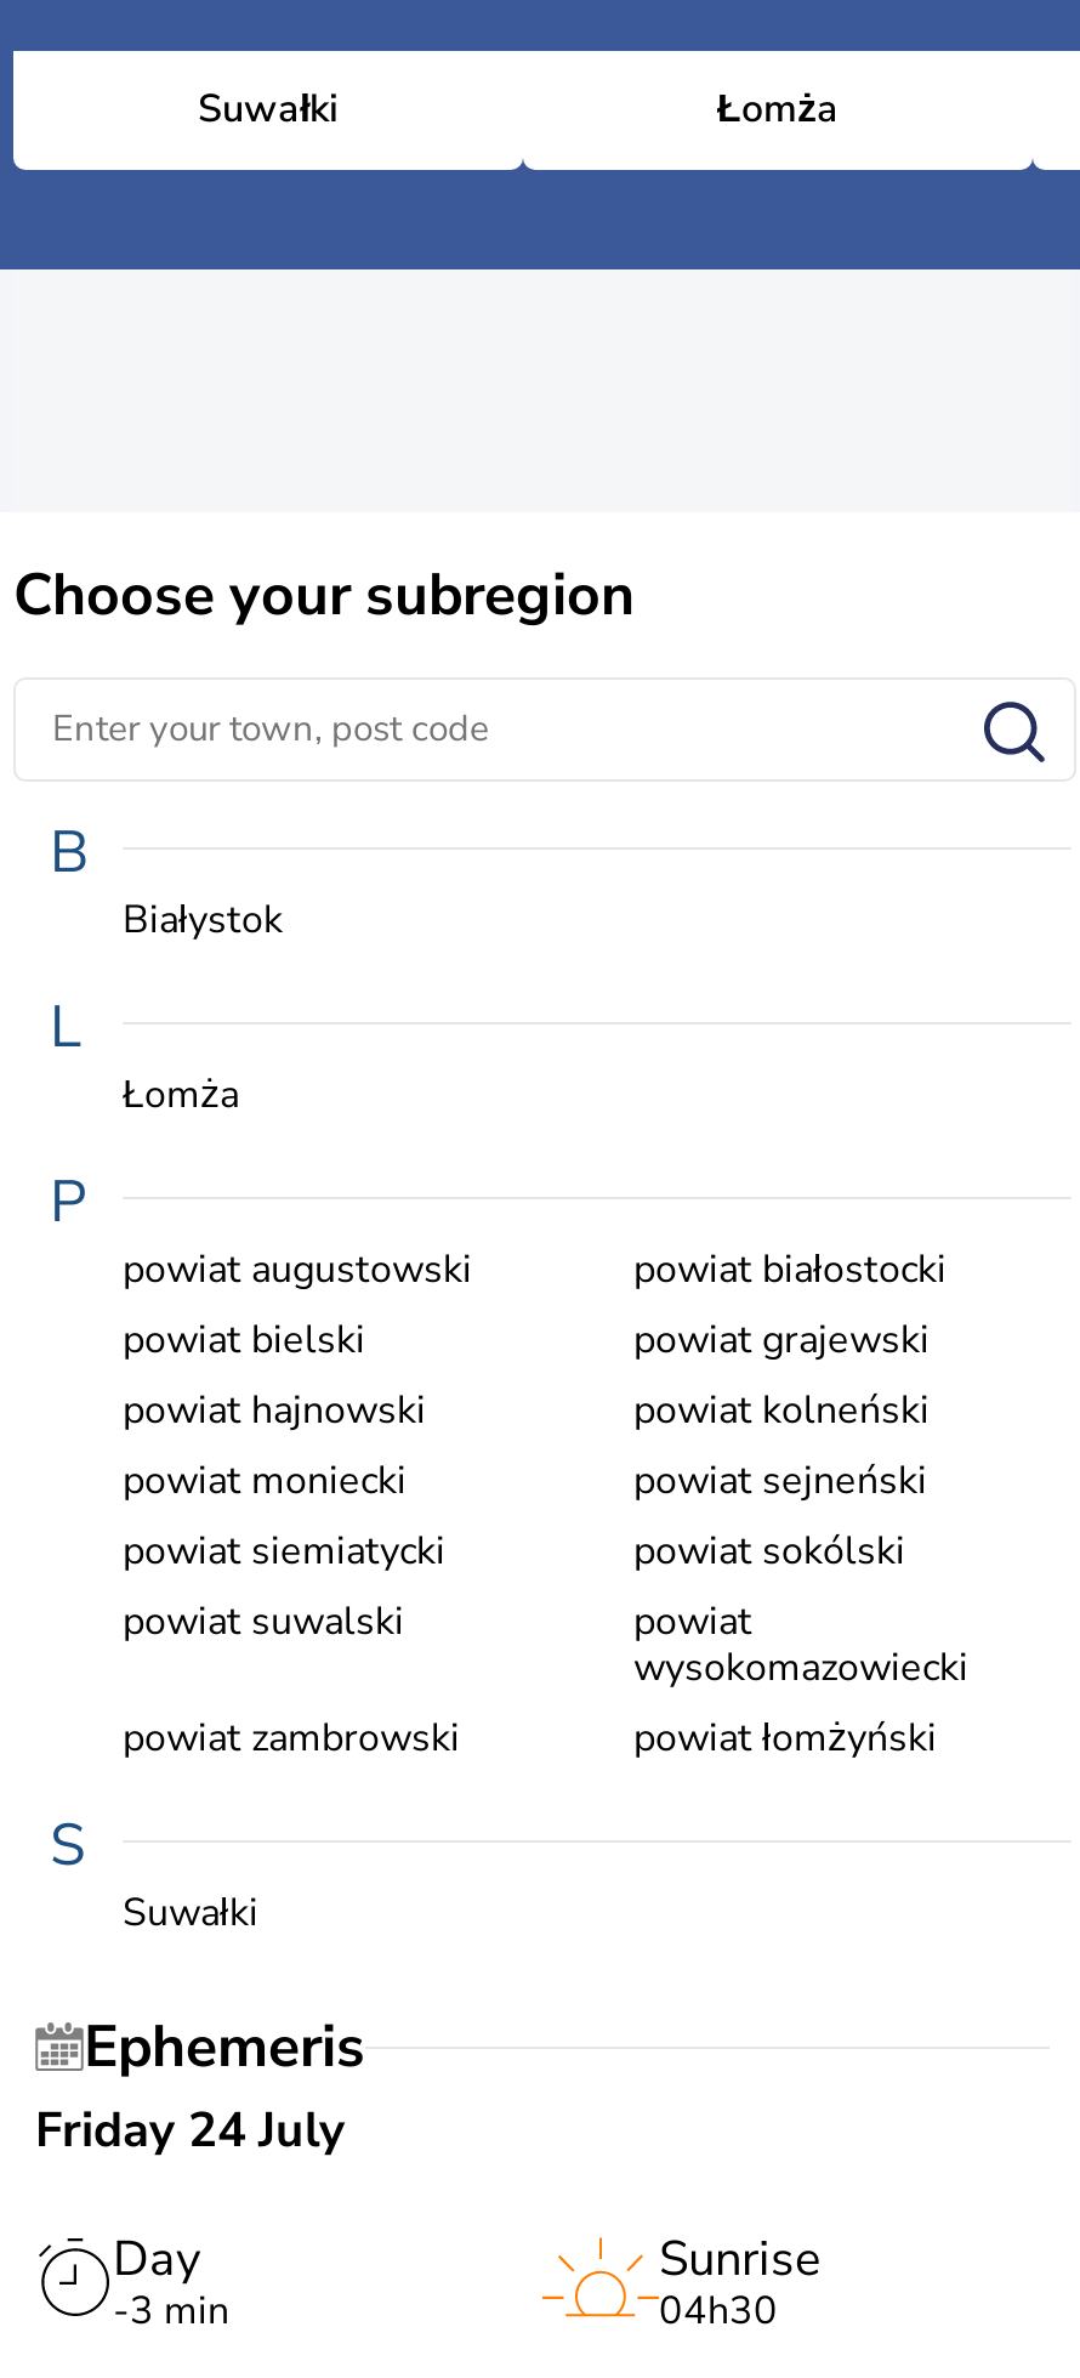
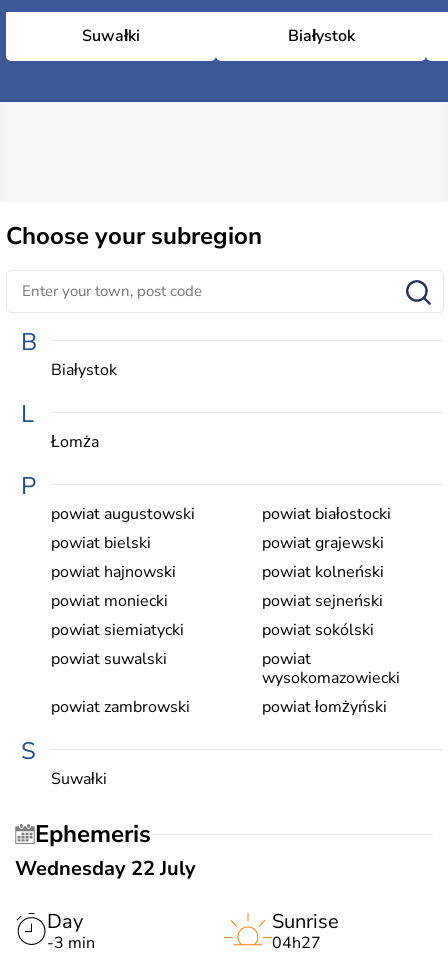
[717,84,839,137] Łomża -> [287,25,354,47] Białystok
[35,2098,346,2164] Friday 24 July -> [15,855,196,882] Wednesday 22 July
[659,2285,778,2338] 04h30 -> [272,932,321,954] 04h27

